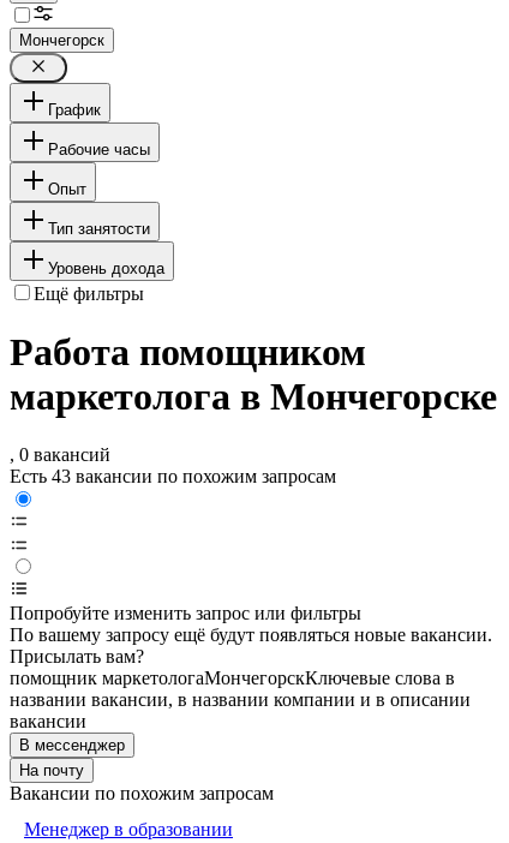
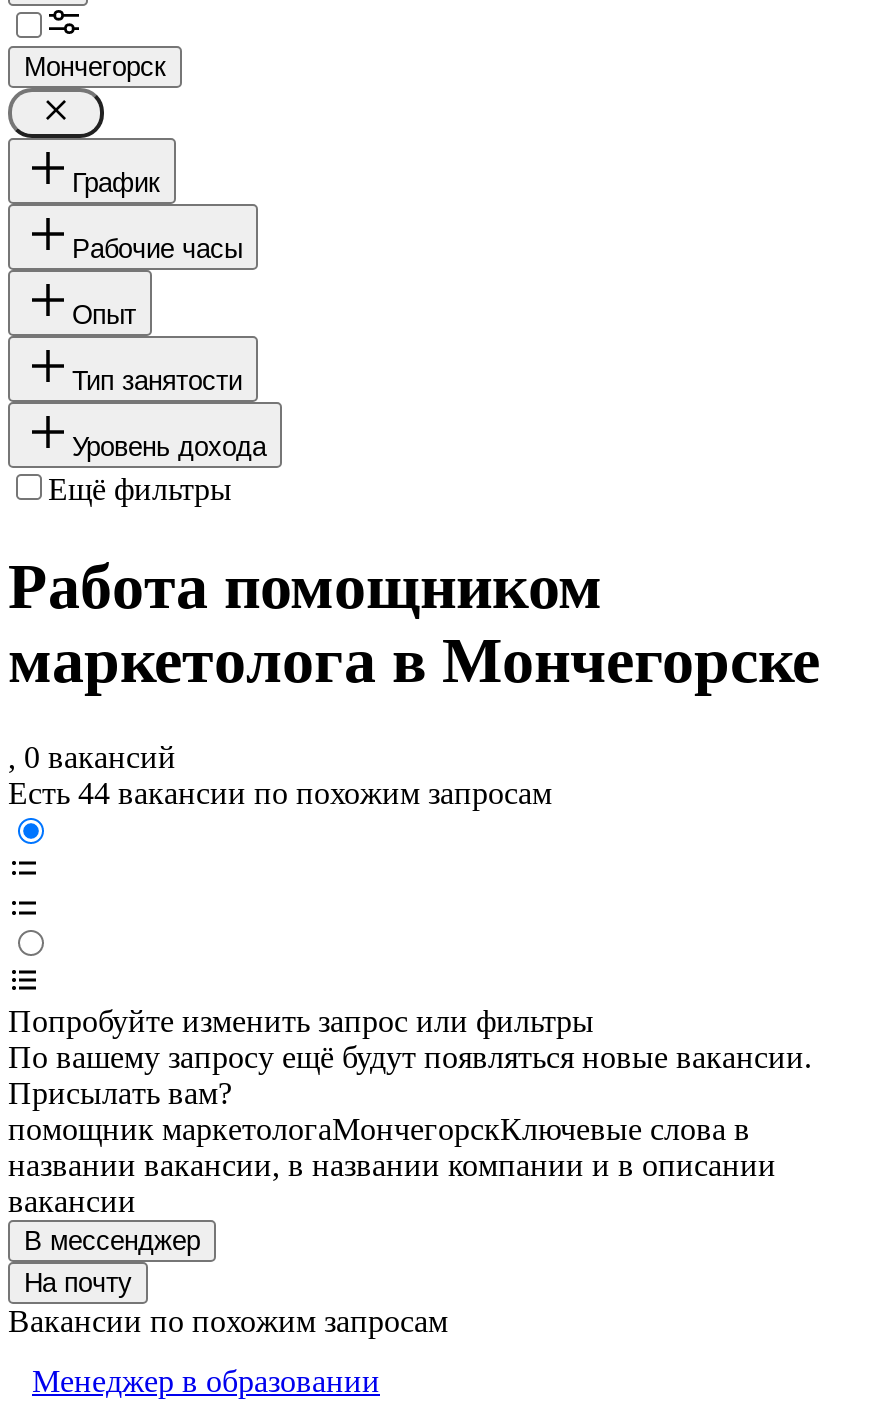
[10,467,336,487] Есть 43 вакансии по похожим запросам -> [8,777,552,811] Есть 44 вакансии по похожим запросам

